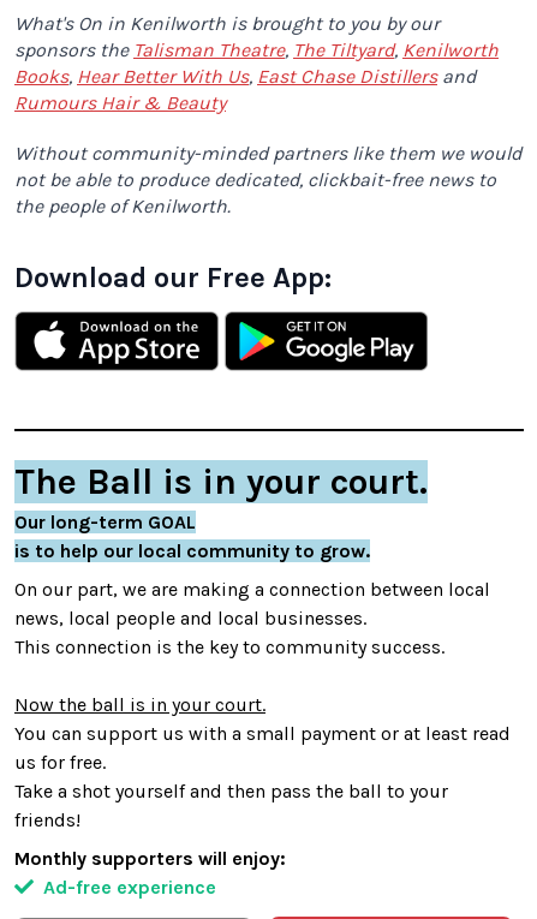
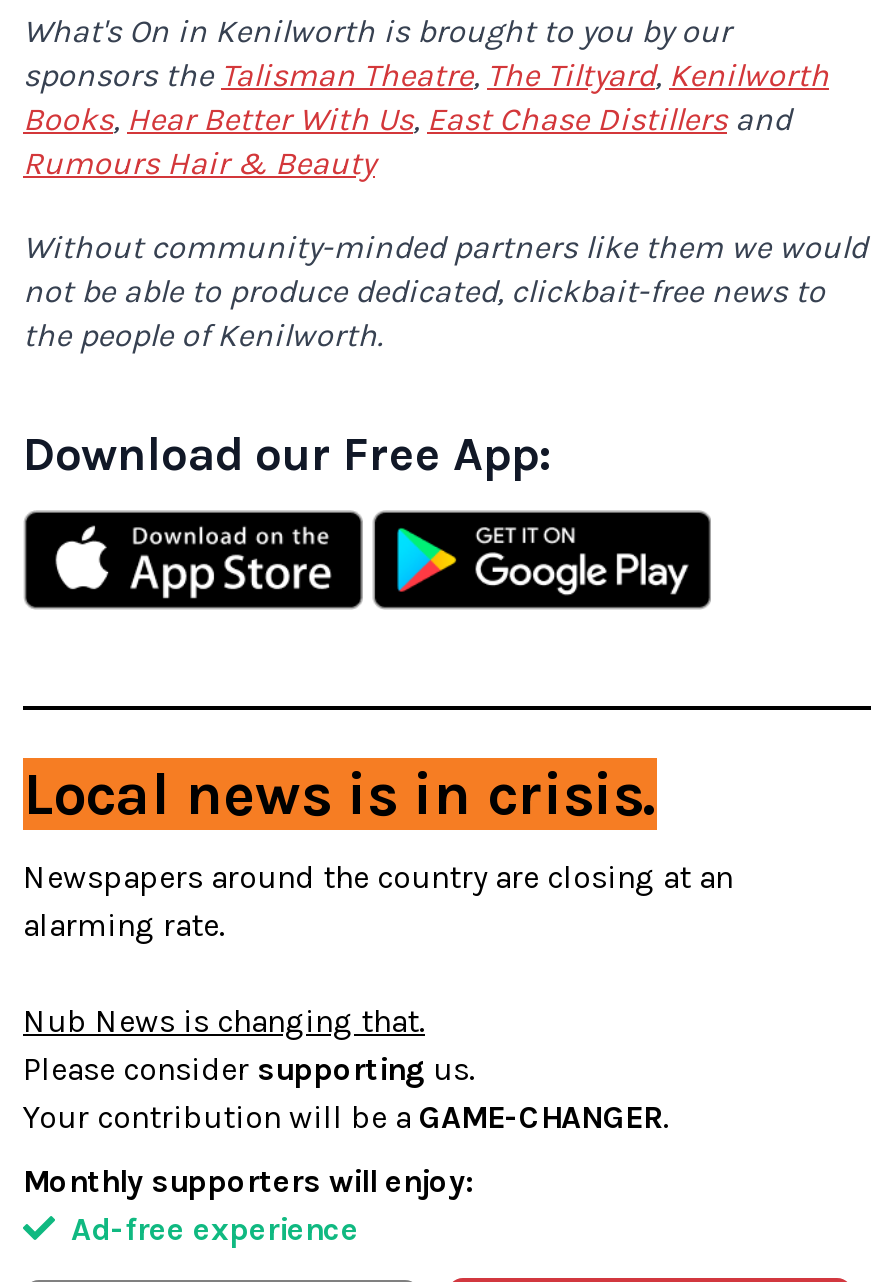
[14,460,511,831] The Ball is in your court. | Our long-term GOAL | is to help our local community to grow. | On our part, we are making a connection between local | news, local people and local businesses. | This connection is the key to community success. | Now the ball is in your court. | You can support us with a small payment or at least read | us for free. | Take a shot yourself and then pass the ball to your | friends! -> [23,758,733,1136] Local news is in crisis. | Newspapers around the country are closing at an | alarming rate. | Nub News is changing that. | Please consider supporting us. | Your contribution will be a GAME-CHANGER.

